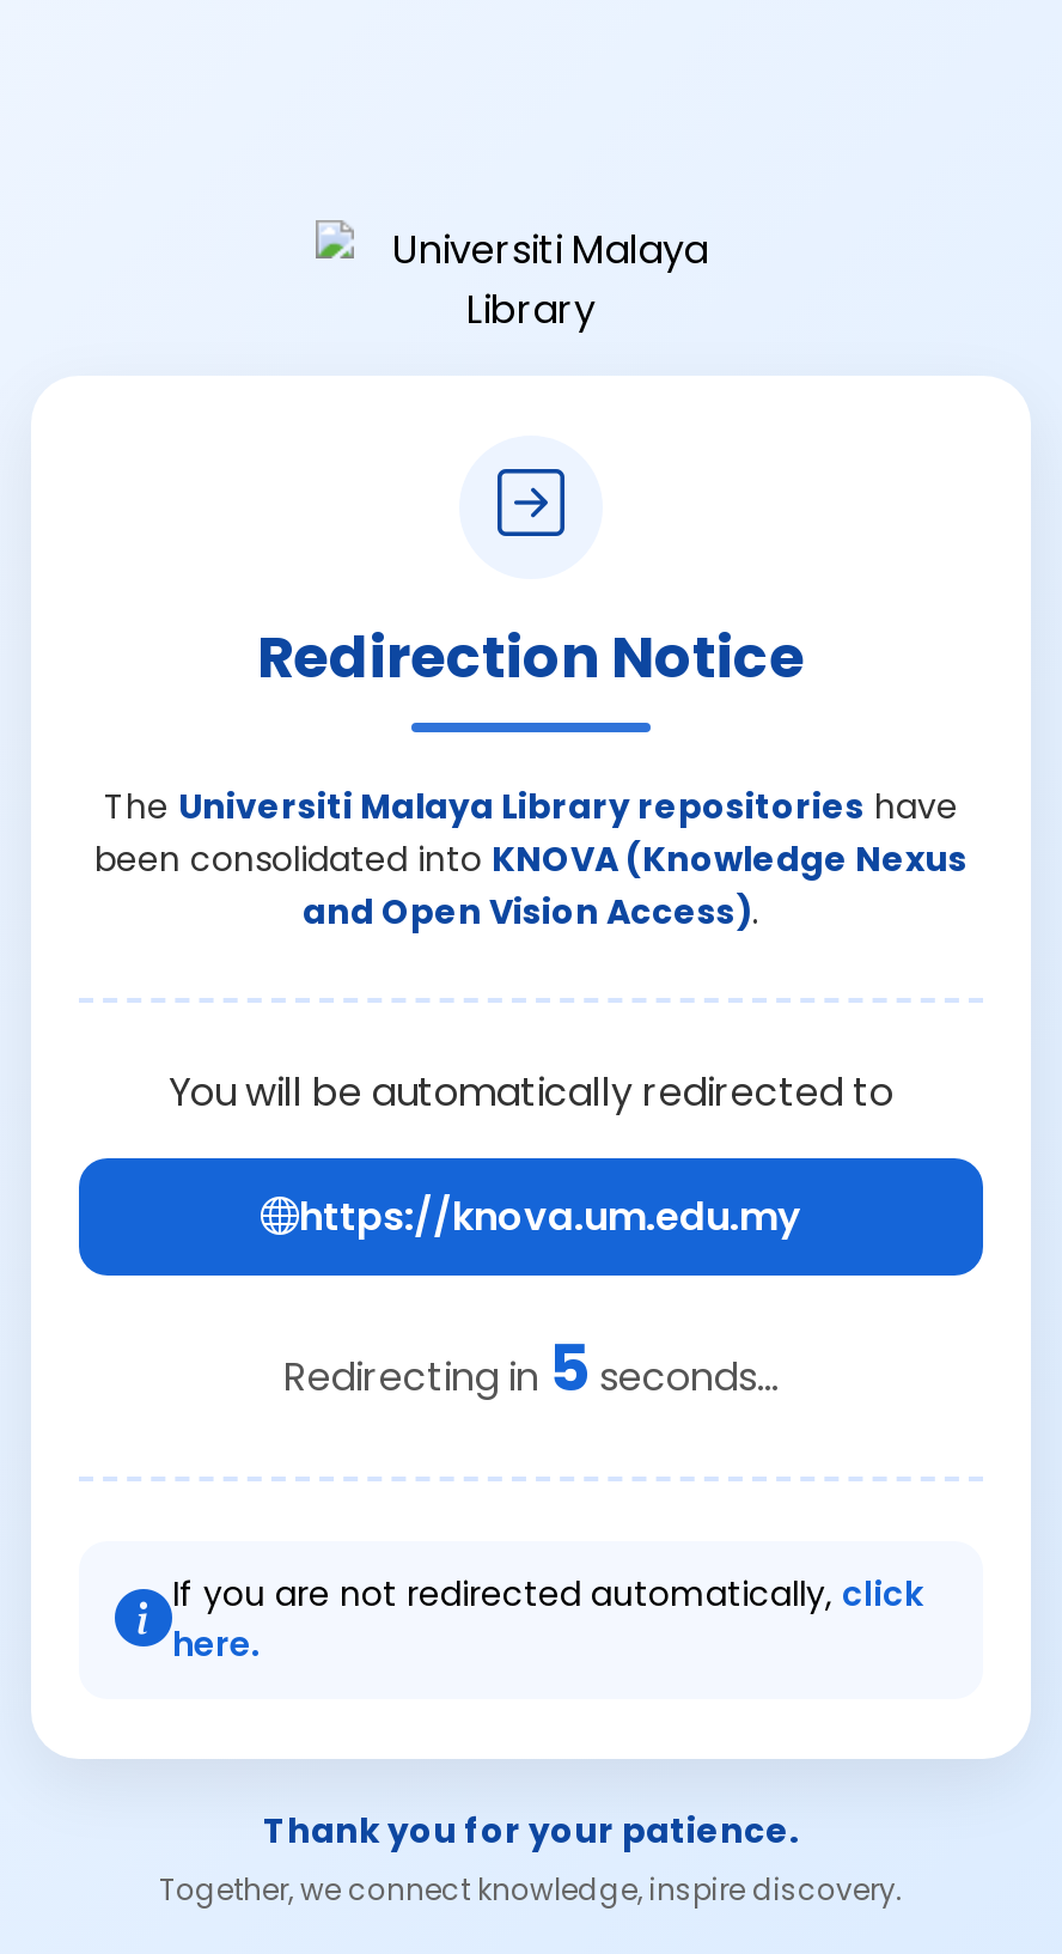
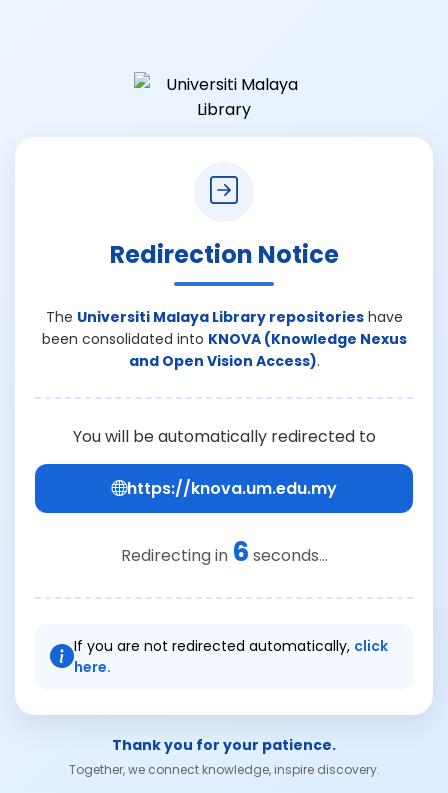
[283,1325,779,1411] Redirecting in 5seconds... -> [120,533,327,569] Redirecting in 6seconds...

